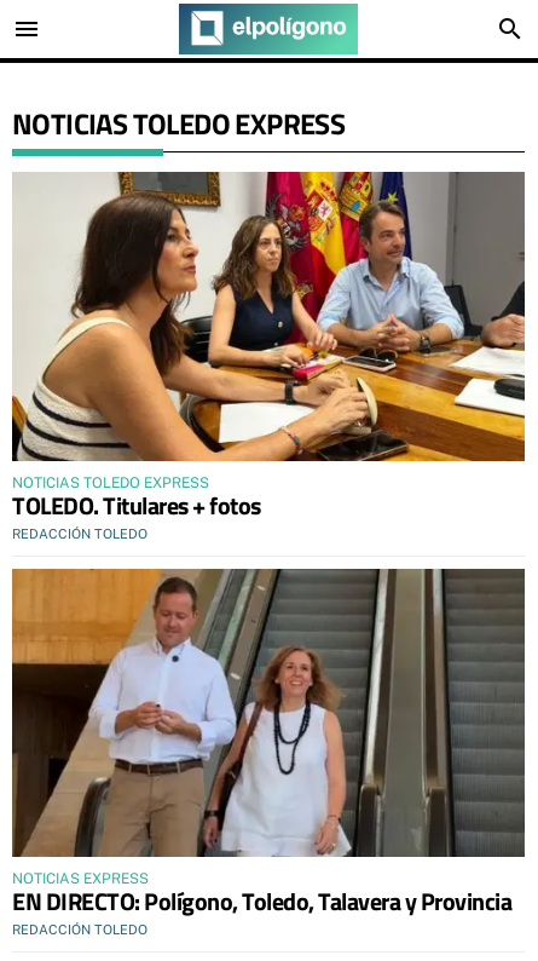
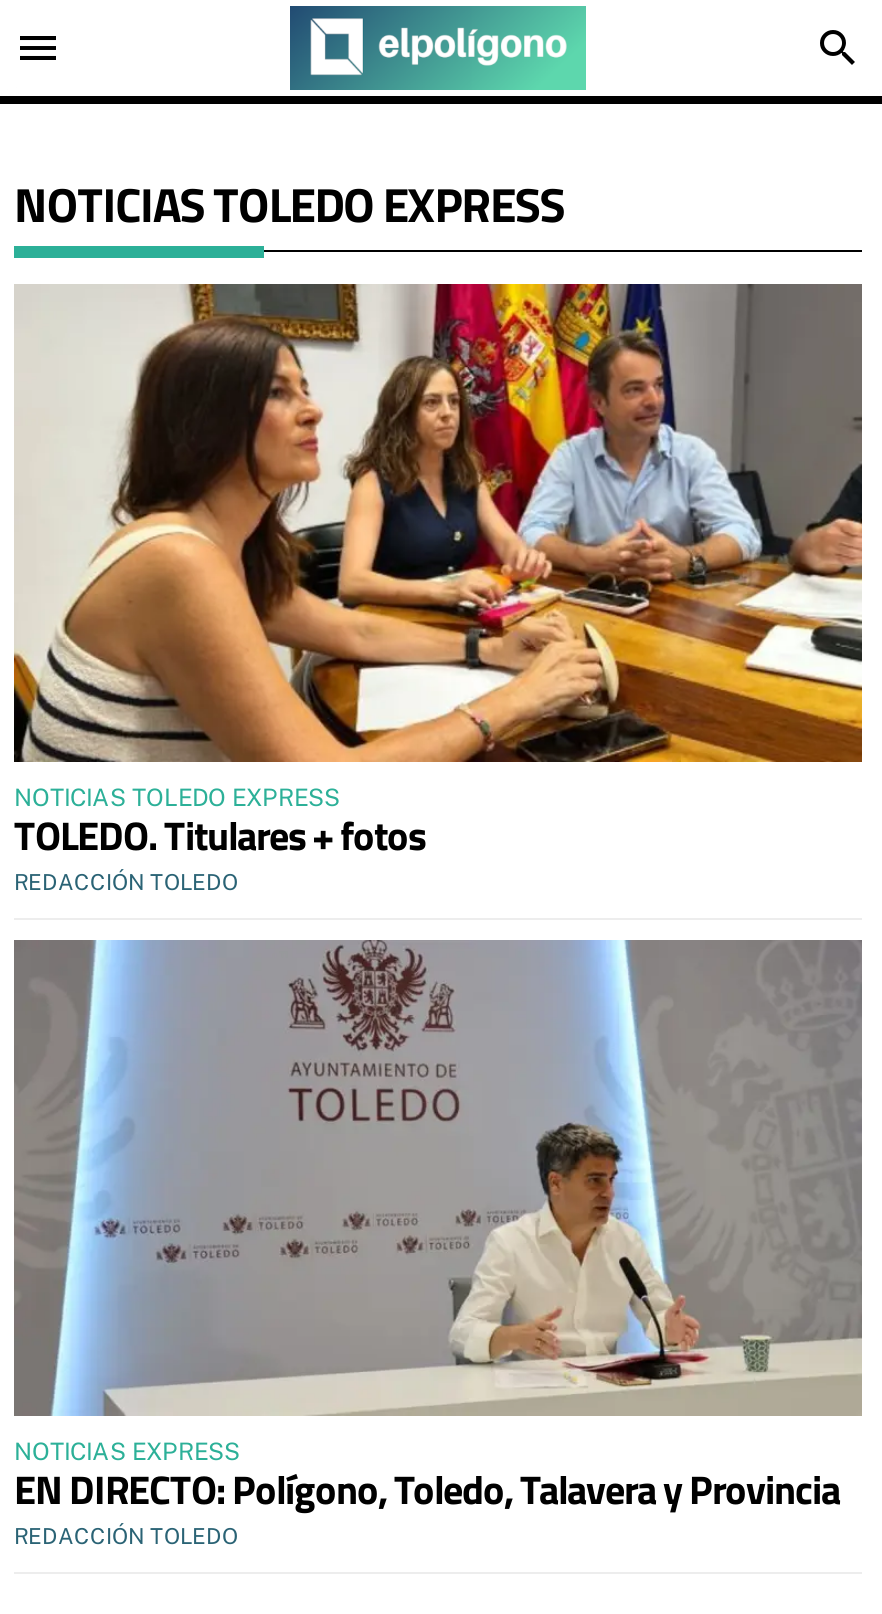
[11,568,525,858] [image] -> [14,938,862,1416] [image]

